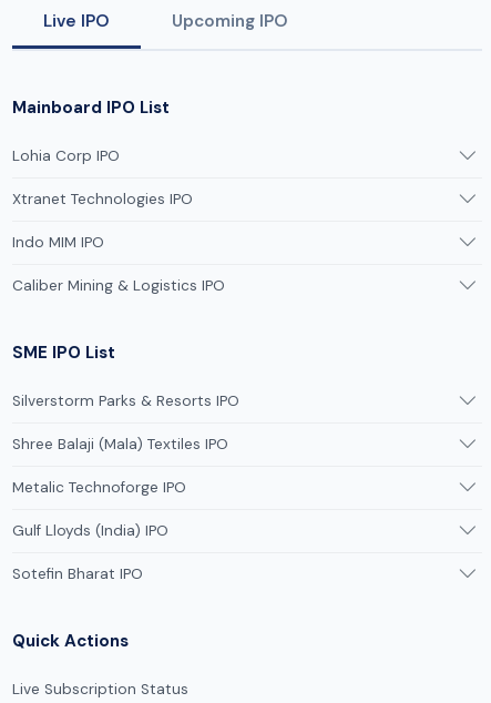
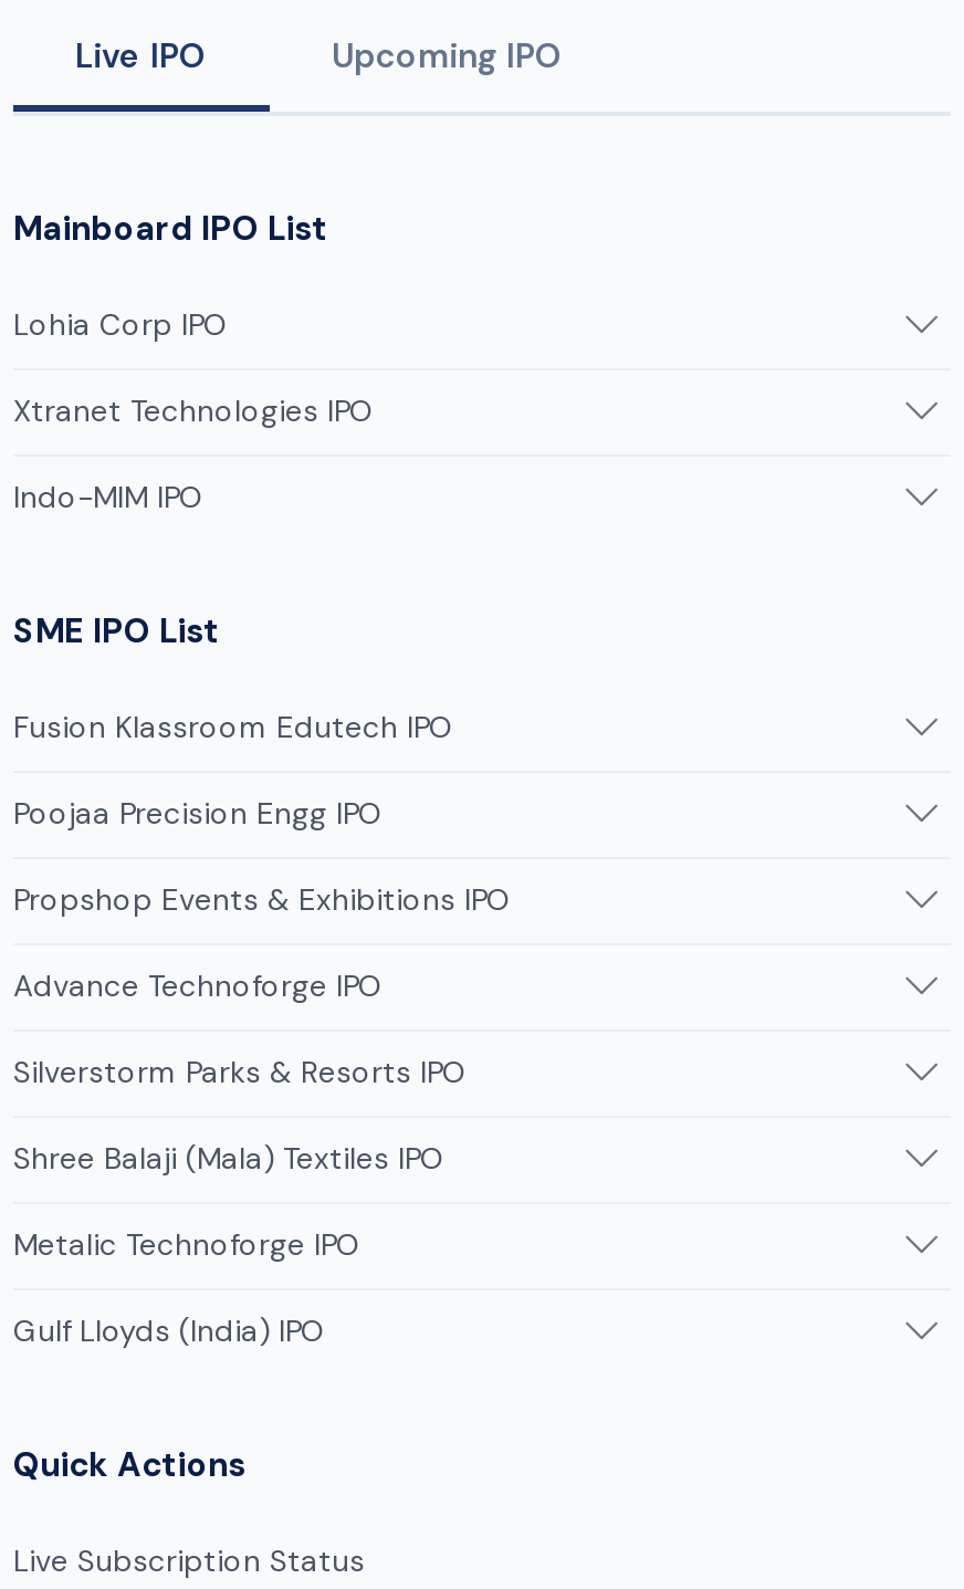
[12,233,225,295] Indo MIM IPO | Caliber Mining & Logistics IPO -> [13,479,203,516] Indo-MIM IPO
moved [12,342,115,364] -> [13,609,219,654]: SME IPO List
none -> [13,709,511,1005] Fusion Klassroom Edutech IPO | Poojaa Precision Engg IPO | Propshop Events & Exhibitions IPO | Advance Technoforge IPO
moved [12,391,239,540] -> [13,1054,467,1350]: Silverstorm Parks & Resorts IPO | Shree Balaji (Mala) Textiles IPO | Metalic Technoforge IPO | Gulf Lloyds (India) IPO
[12,564,143,583] Sotefin Bharat IPO -> none

